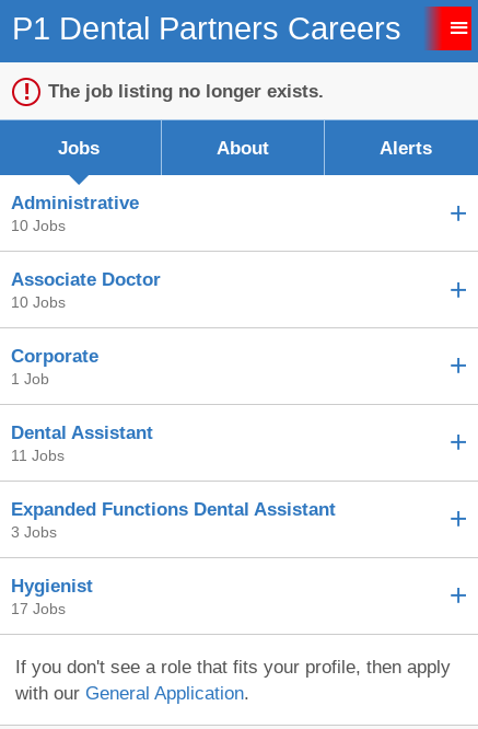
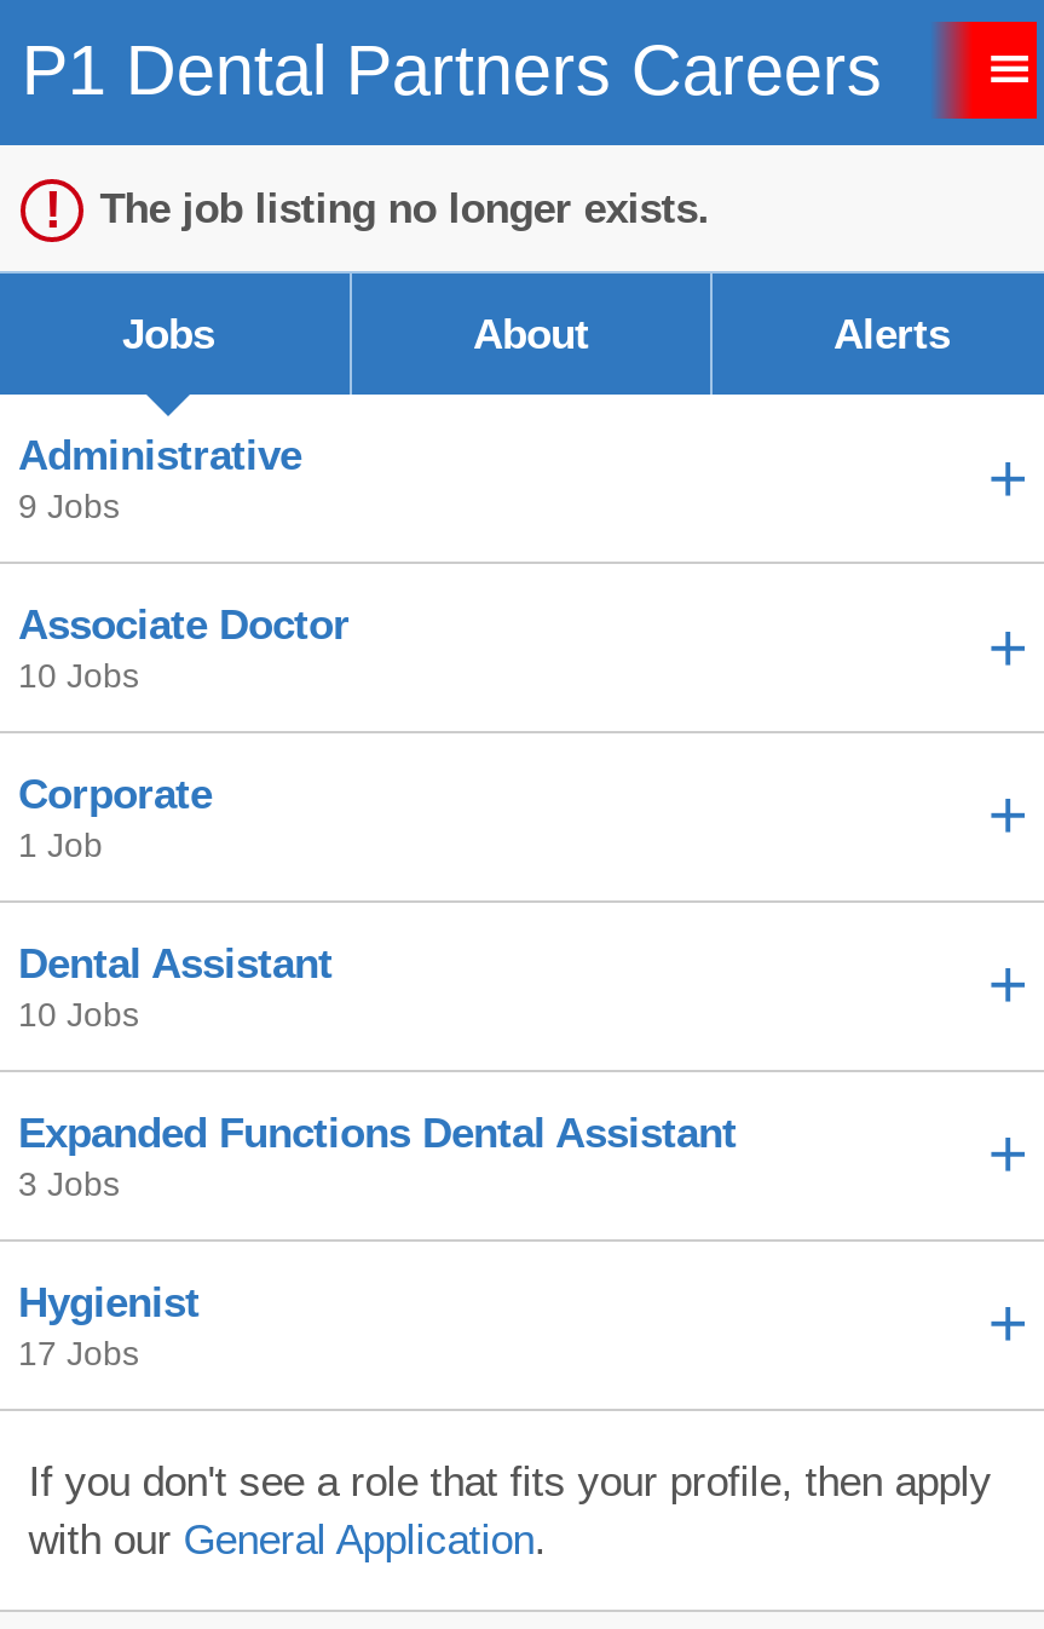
[11,217,66,235] 10 Jobs -> [18,487,120,526] 9 Jobs
[11,447,65,464] 11 Jobs -> [18,995,139,1034] 10 Jobs

